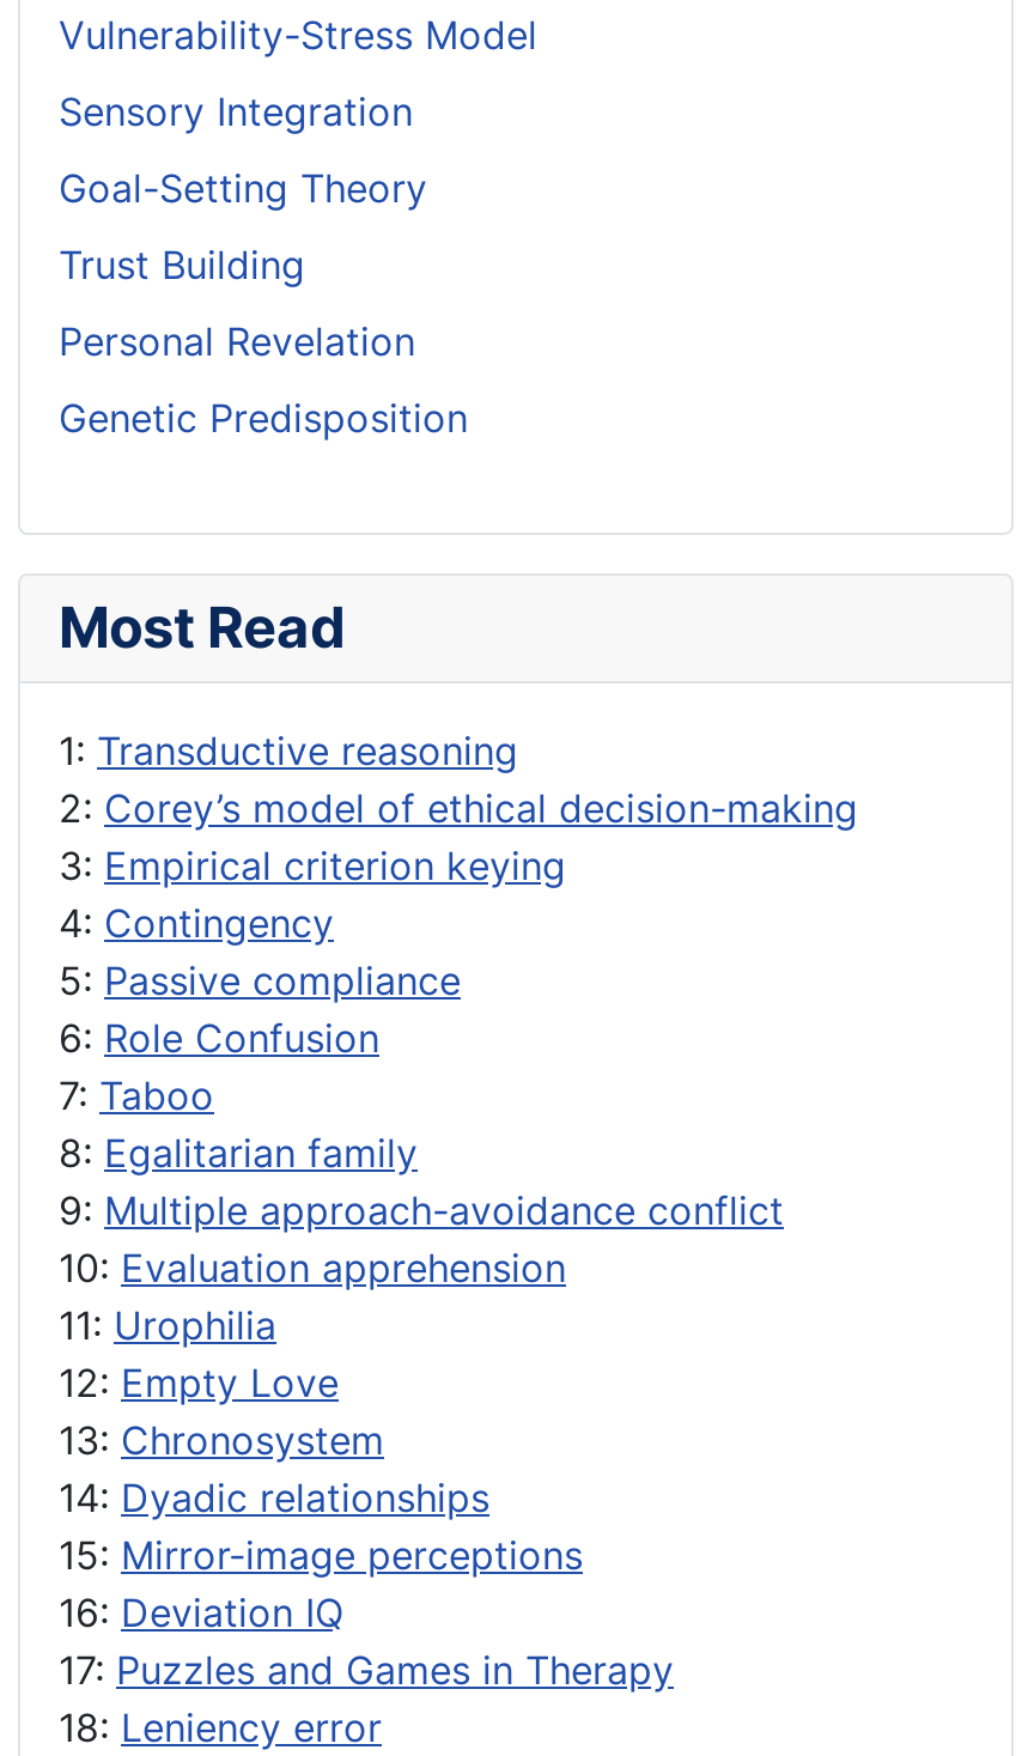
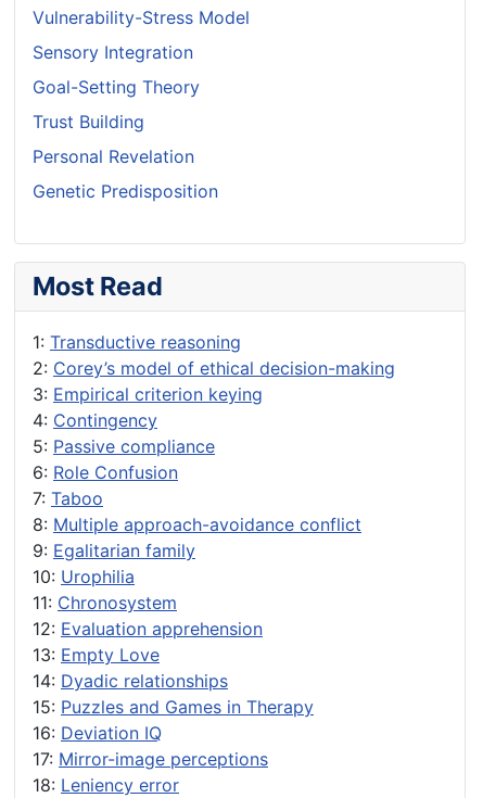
[59,1129,784,1464] 8: Egalitarian family | 9: Multiple approach-avoidance conflict | 10: Evaluation apprehension | 11: Urophilia | 12: Empty Love | 13: Chronosystem -> [33,514,361,666] 8: Multiple approach-avoidance conflict | 9: Egalitarian family | 10: Urophilia | 11: Chronosystem | 12: Evaluation apprehension | 13: Empty Love
[59,1531,583,1579] 15: Mirror-image perceptions -> [33,696,314,718] 15: Puzzles and Games in Therapy
[59,1646,674,1694] 17: Puzzles and Games in Therapy -> [33,748,268,770] 17: Mirror-image perceptions

